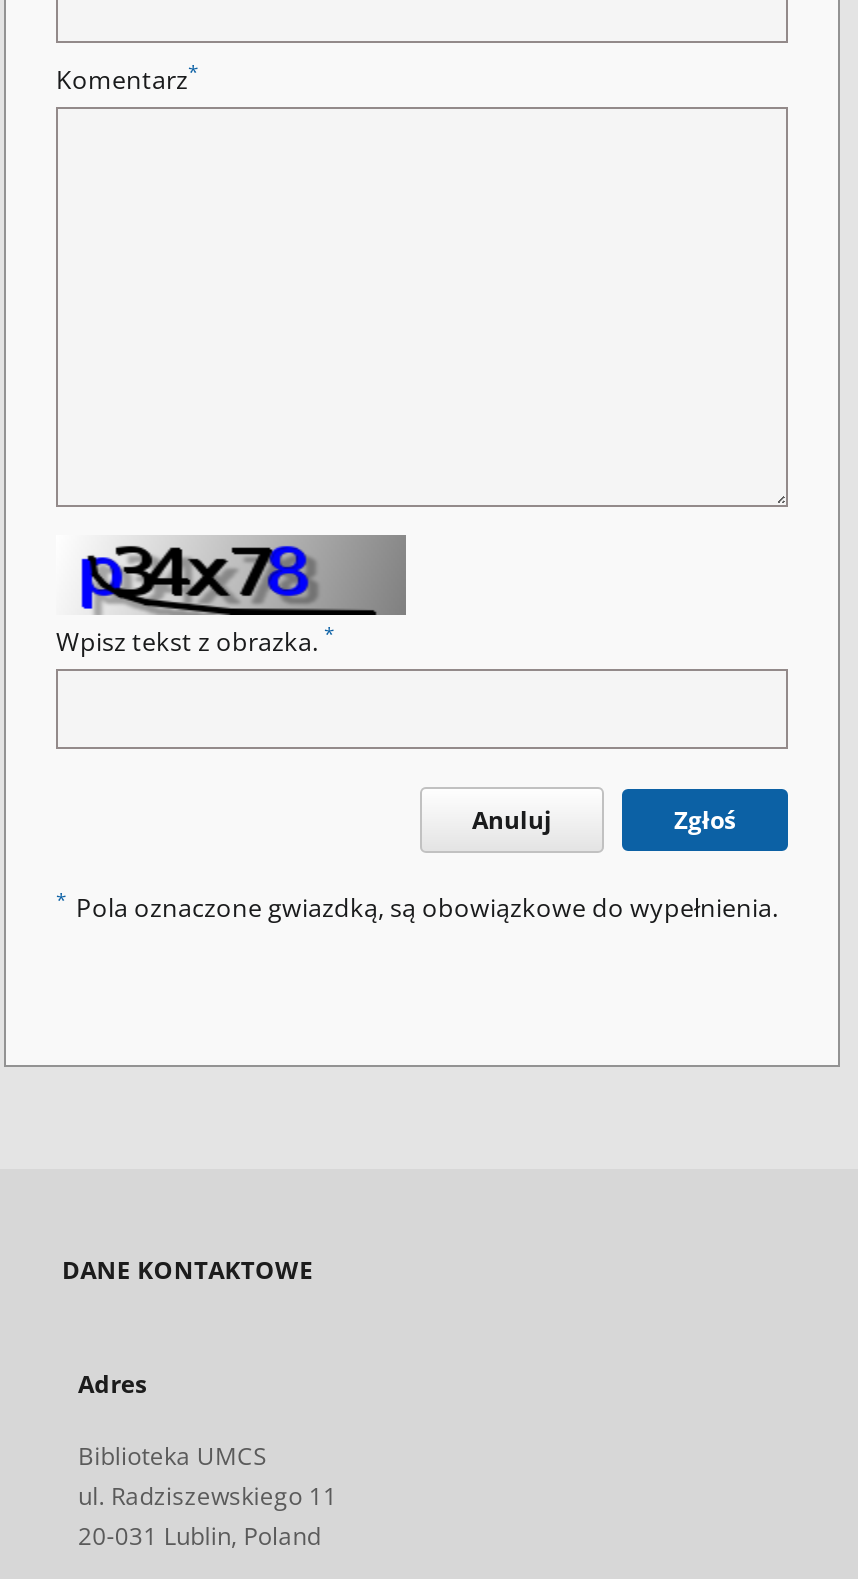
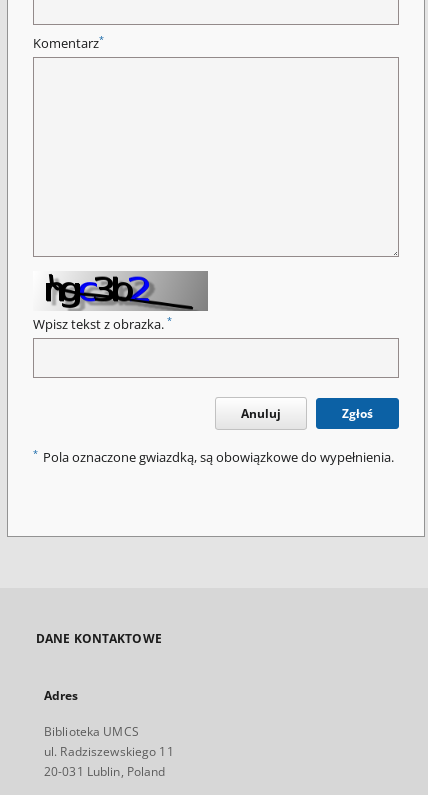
[80,541,374,617] [image] -> [45,273,193,312] [image]

